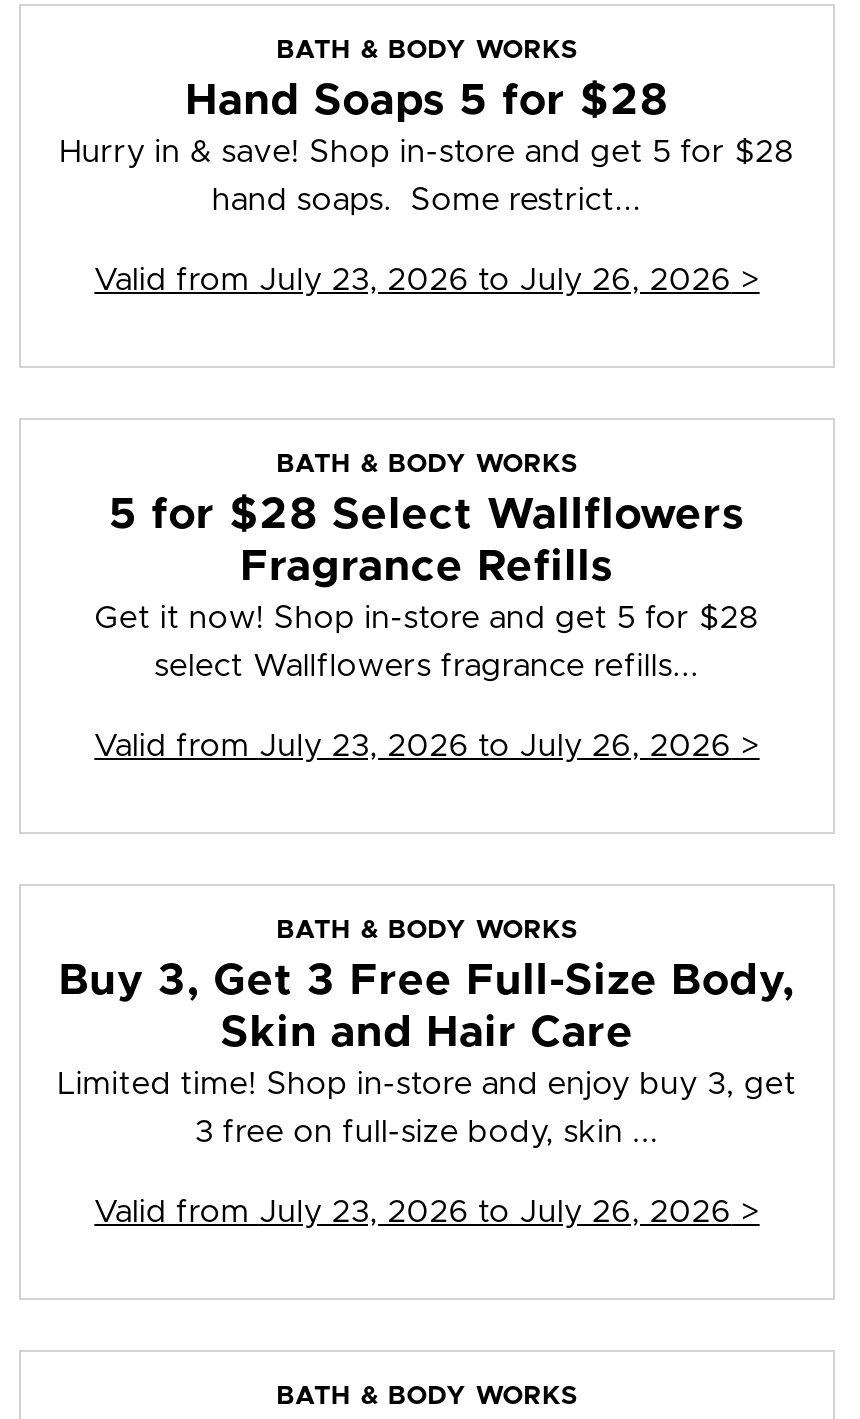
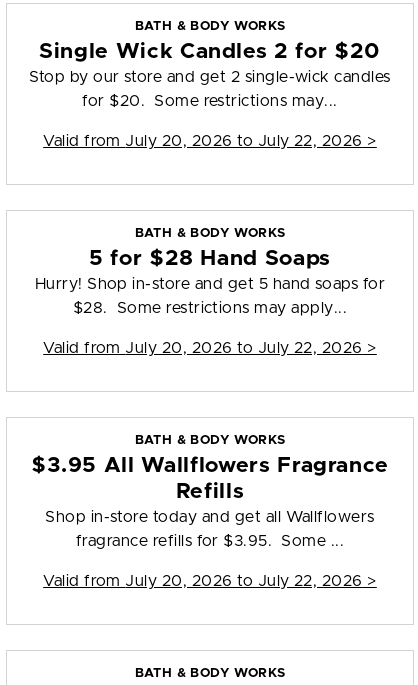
[59,80,795,168] Hand Soaps 5 for $28 | Hurry in & save! Shop in-store and get 5 for $28 -> [29,41,391,85] Single Wick Candles 2 for $20 | Stop by our store and get 2 single-wick candles
[212,184,642,216] hand soaps. Some restrict... -> [82,93,338,109] for $20. Some restrictions may...
[94,264,760,296] Valid from July 23, 2026 to July 26, 2026 > -> [43,133,377,149] Valid from July 20, 2026 to July 22, 2026 >
[94,494,760,634] 5 for $28 Select Wallflowers | Fragrance Refills | Get it now! Shop in-store and get 5 for $28 -> [35,248,385,292] 5 for $28 Hand Soaps | Hurry! Shop in-store and get 5 hand soaps for
[154,650,700,682] select Wallflowers fragrance refills... -> [73,300,347,316] $28. Some restrictions may apply...
[94,730,760,762] Valid from July 23, 2026 to July 26, 2026 > -> [43,340,377,356] Valid from July 20, 2026 to July 22, 2026 >
[57,960,797,1100] Buy 3, Get 3 Free Full-Size Body, | Skin and Hair Care | Limited time! Shop in-store and enjoy buy 3, get -> [31,455,389,525] $3.95 All Wallflowers Fragrance | Refills | Shop in-store today and get all Wallflowers
[195,1116,659,1148] 3 free on full-size body, skin ... -> [76,533,344,549] fragrance refills for $3.95. Some ...
[94,1196,760,1228] Valid from July 23, 2026 to July 26, 2026 > -> [43,573,377,589] Valid from July 20, 2026 to July 22, 2026 >

